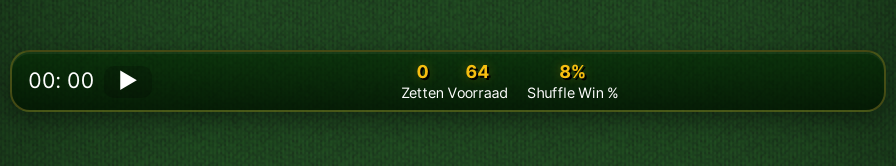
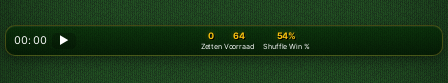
[559,60,586,82] 8% -> [277,30,296,41] 54%

